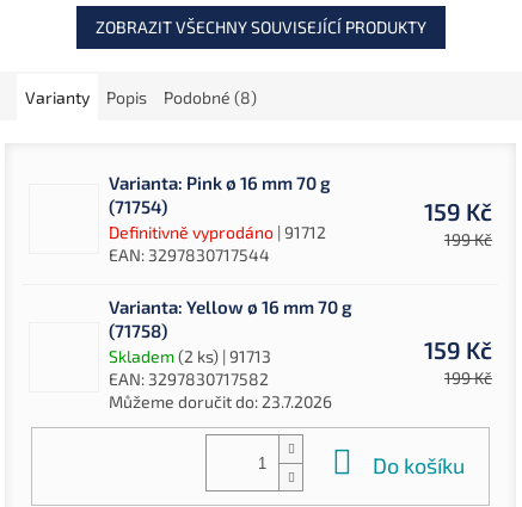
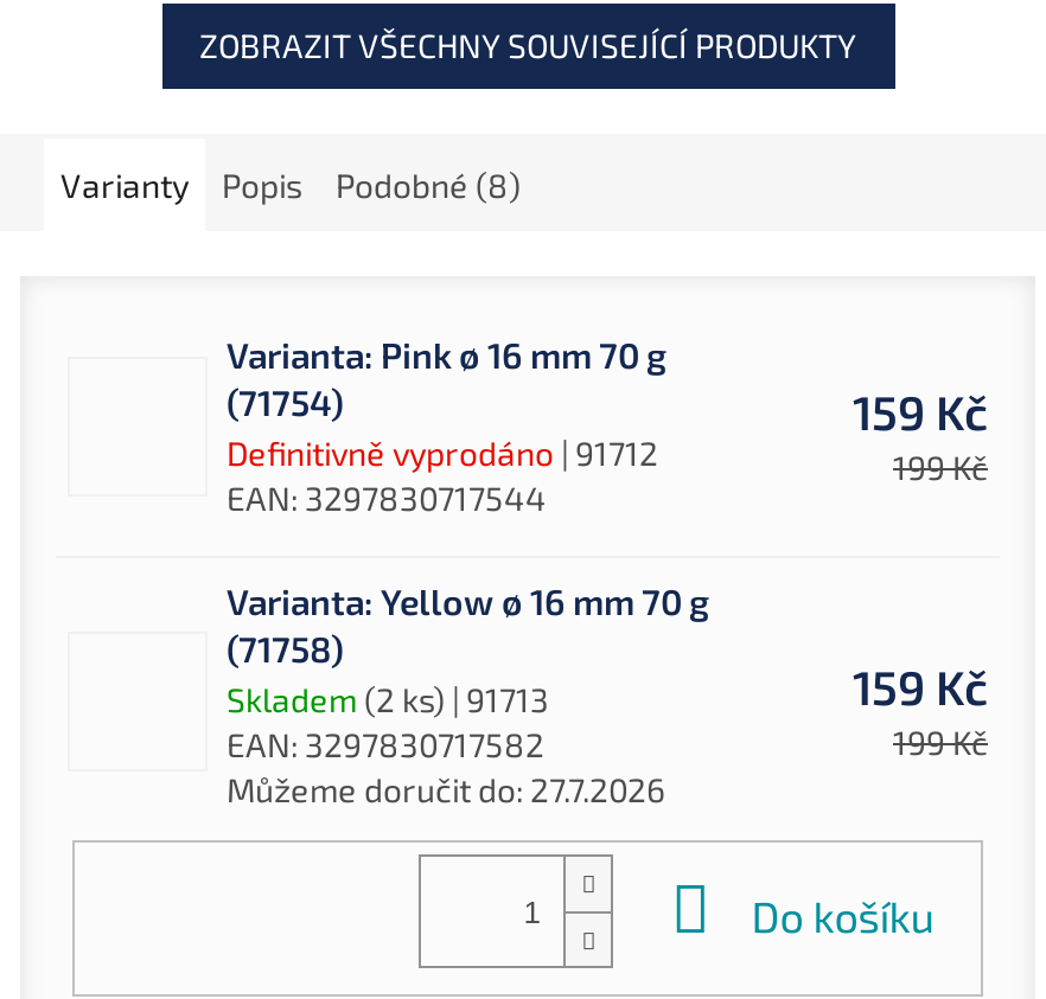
[109,392,332,412] Můžeme doručit do: 23.7.2026 -> [227,770,665,810] Můžeme doručit do: 27.7.2026

